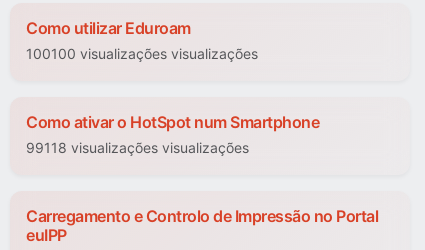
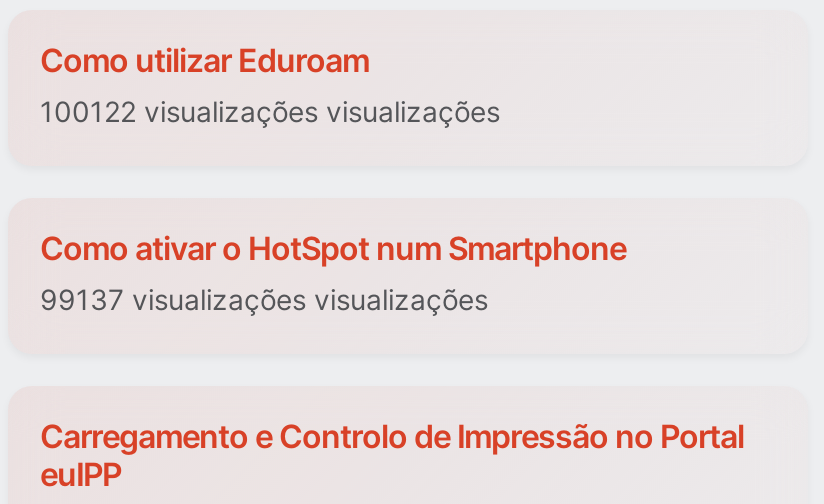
[26,45,258,62] 100100 visualizações visualizações -> [40,95,500,129] 100122 visualizações visualizações
[26,139,249,156] 99118 visualizações visualizações -> [40,283,488,317] 99137 visualizações visualizações

